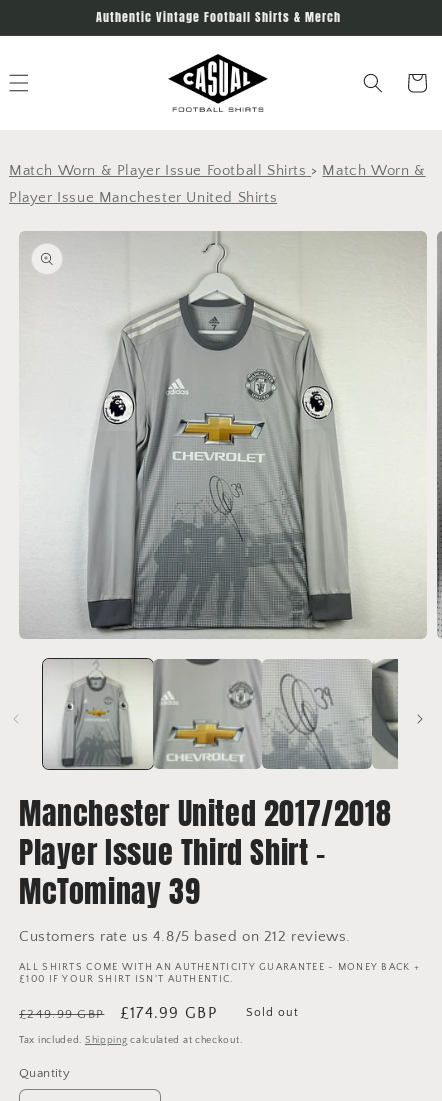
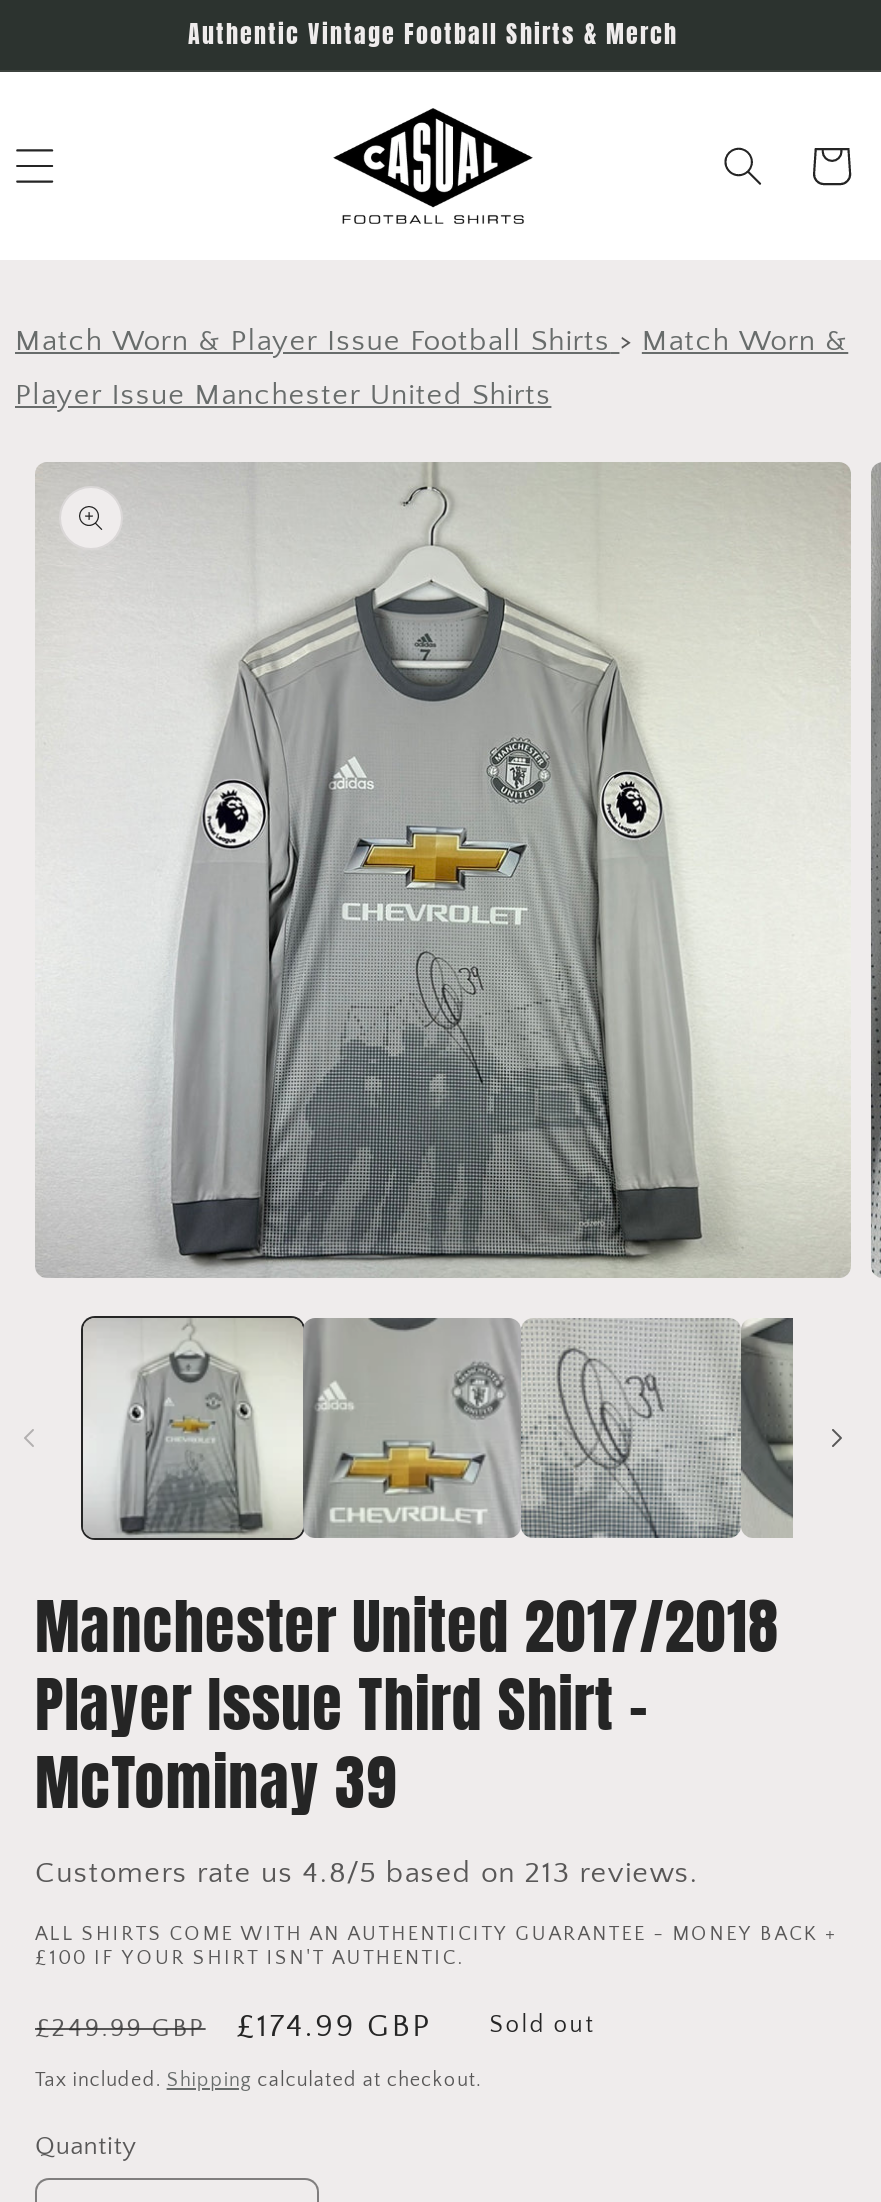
[19,927,351,944] Customers rate us 4.8/5 based on 212 reviews. -> [35,1855,699,1889] Customers rate us 4.8/5 based on 213 reviews.

